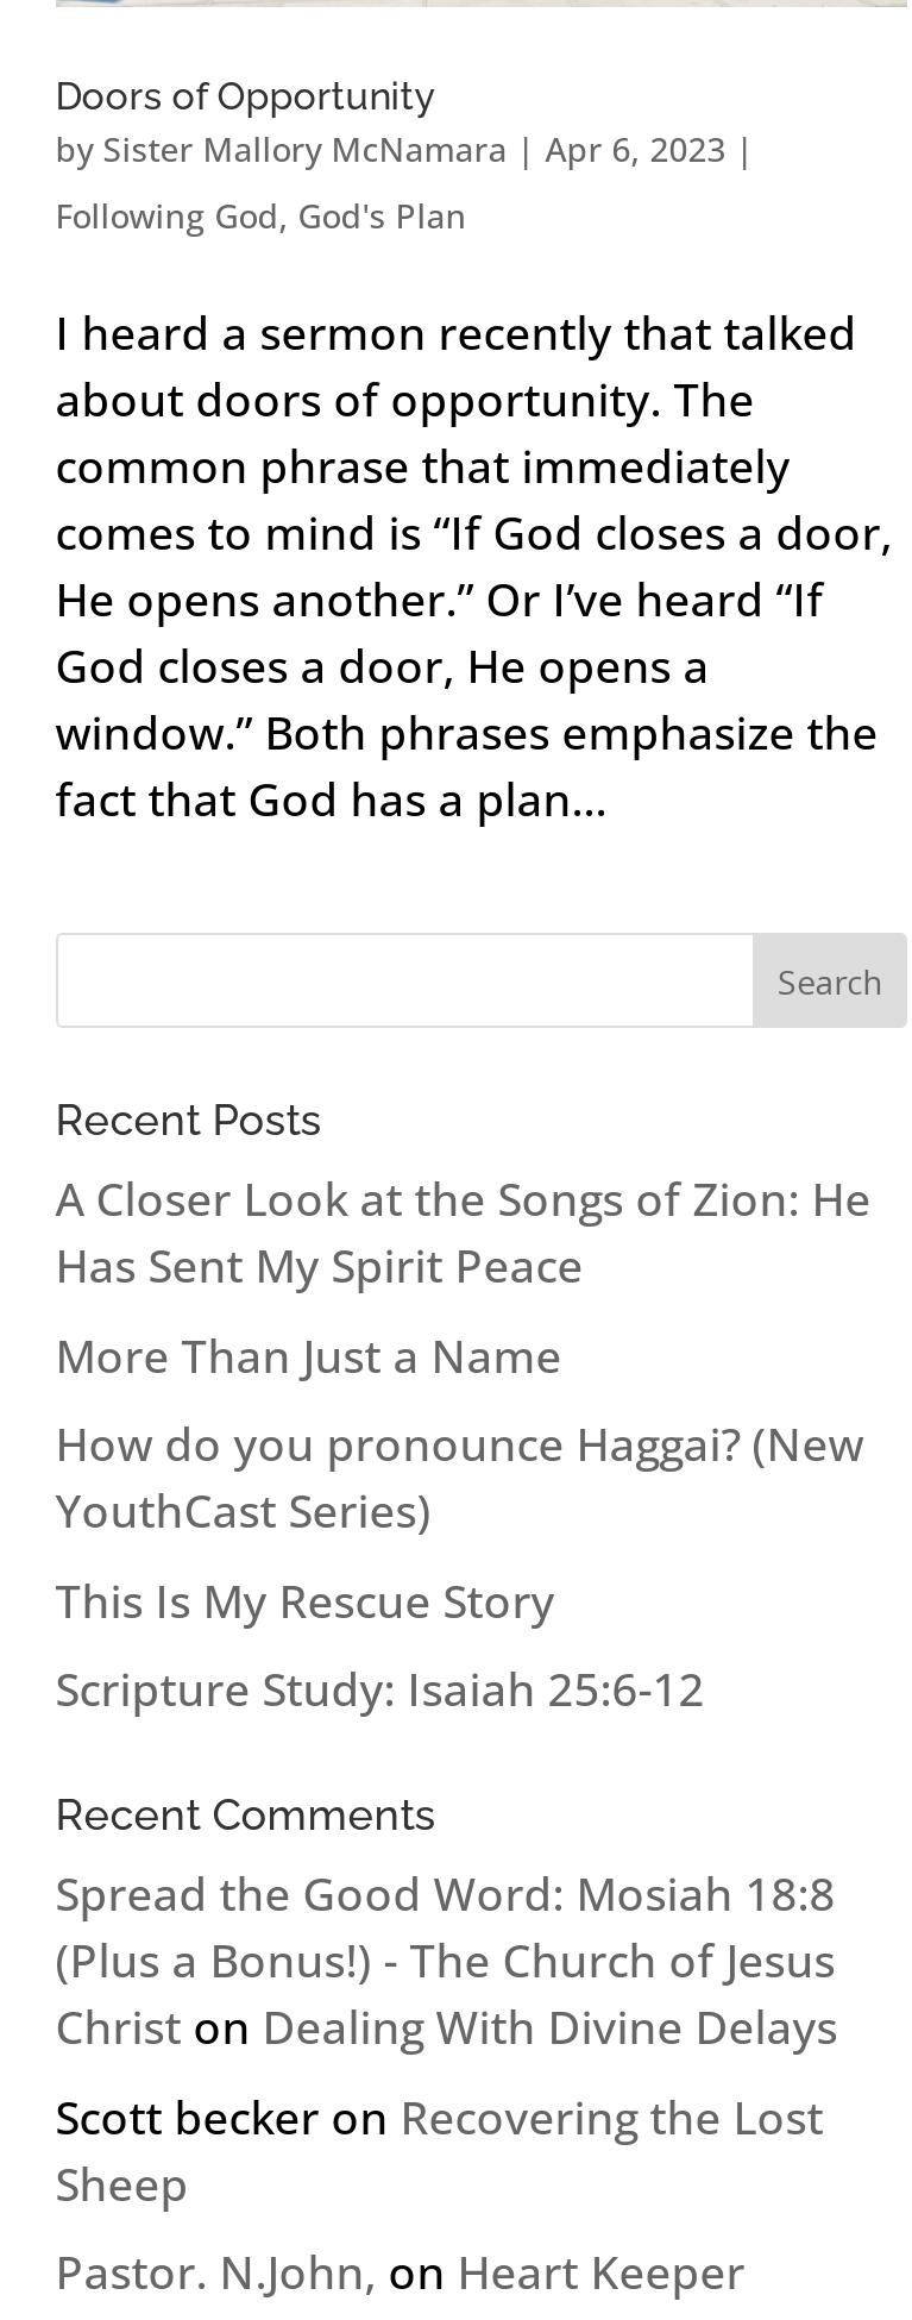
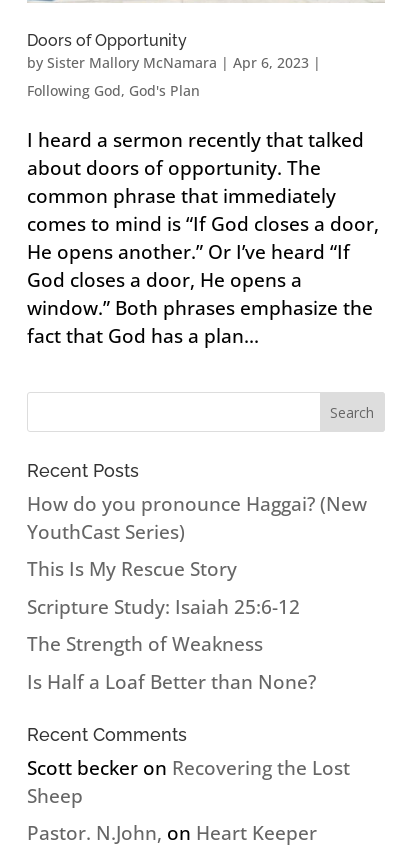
[55,1168,871,1386] A Closer Look at the Songs of Zion: He | Has Sent My Spirit Peace | More Than Just a Name -> none
none -> [27,631,316,695] The Strength of Weakness | Is Half a Loaf Better than None?
[55,1863,838,2058] Spread the Good Word: Mosiah 18:8 | (Plus a Bonus!) - The Church of Jesus | Christ on Dealing With Divine Delays -> none

